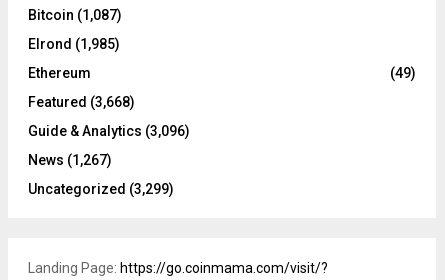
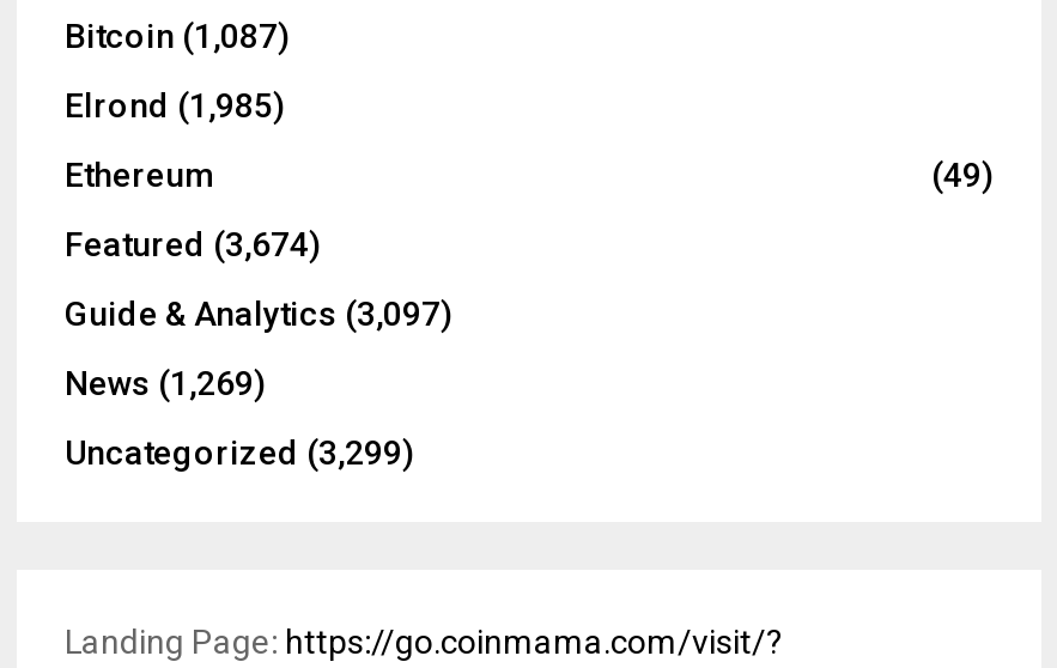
[28,94,135,110] Featured (3,668) -> [65,224,321,262] Featured (3,674)
[28,123,190,139] Guide & Analytics (3,096) -> [65,293,452,332] Guide & Analytics (3,097)
[28,152,112,168] News (1,267) -> [65,363,266,401] News (1,269)

